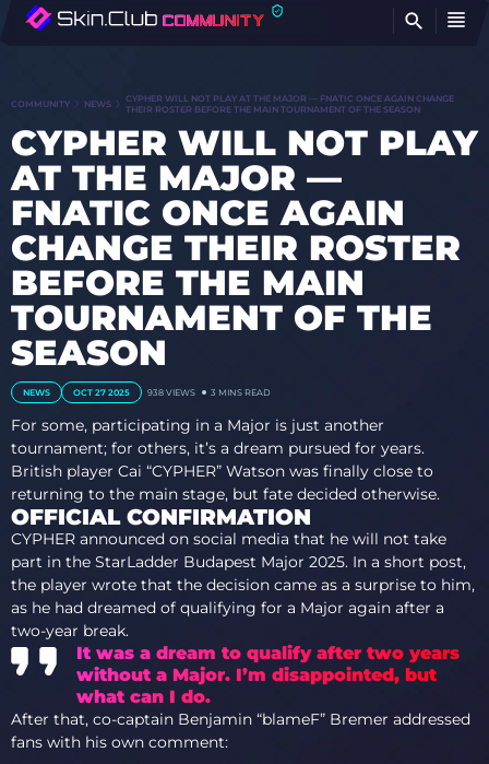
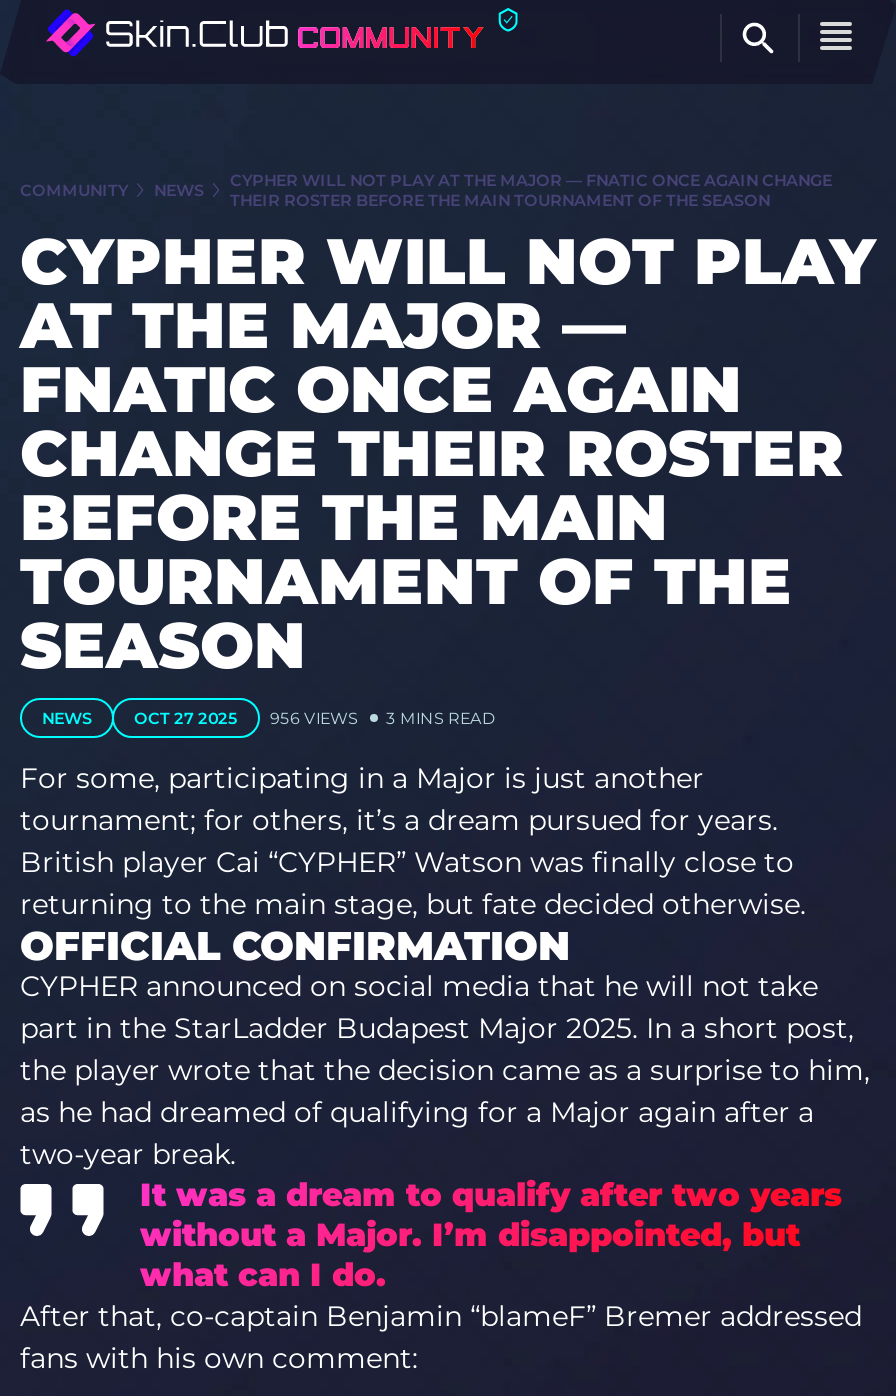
[73,387,271,398] OCT 27 2025 938 VIEWS 3 MINS READ -> [134,708,496,728] OCT 27 2025 956 VIEWS 3 MINS READ

